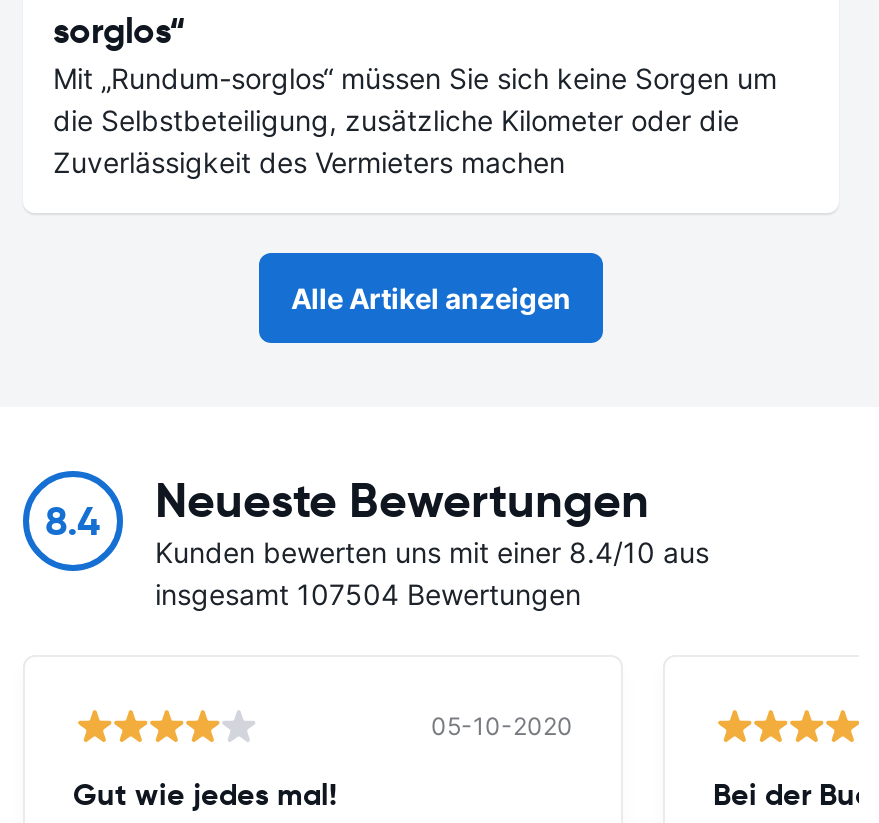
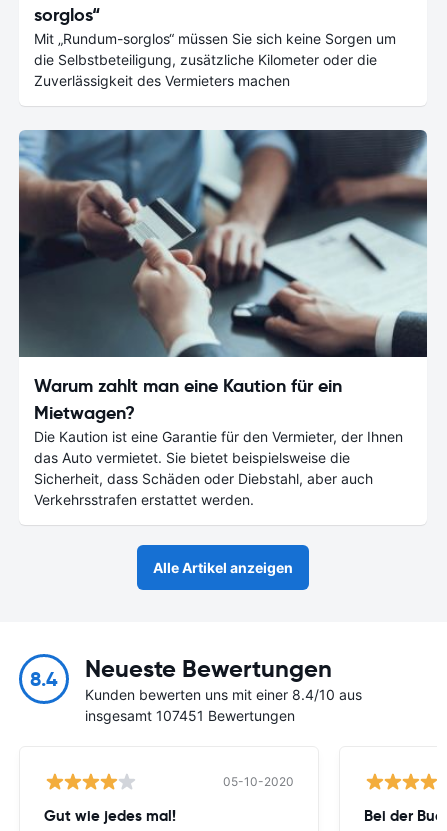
none -> [18,129,428,508] [image] | Warum zahlt man eine Kaution für ein | Mietwagen? | Die Kaution ist eine Garantie für den Vermieter, der Ihnen | das Auto vermietet. Sie bietet beispielsweise die | Sicherheit, dass Schäden oder Diebstahl, aber auch | Verkehrsstrafen erstattet werden.
[155,577,581,611] insgesamt 107504 Bewertungen -> [85,707,295,724] insgesamt 107451 Bewertungen

